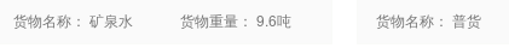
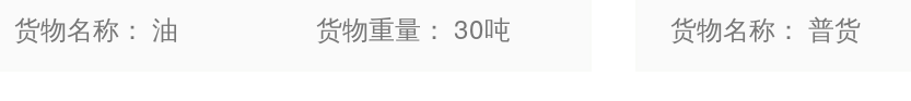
[13,10,291,30] 货物名称： 矿泉水 | 货物重量： 9.6吨 -> [14,9,511,46] 货物名称： 油 | 货物重量： 30吨

